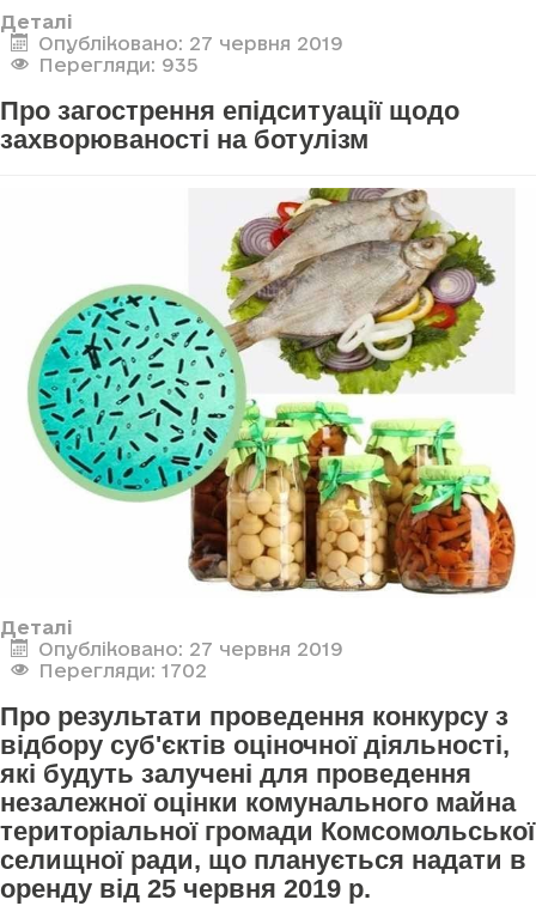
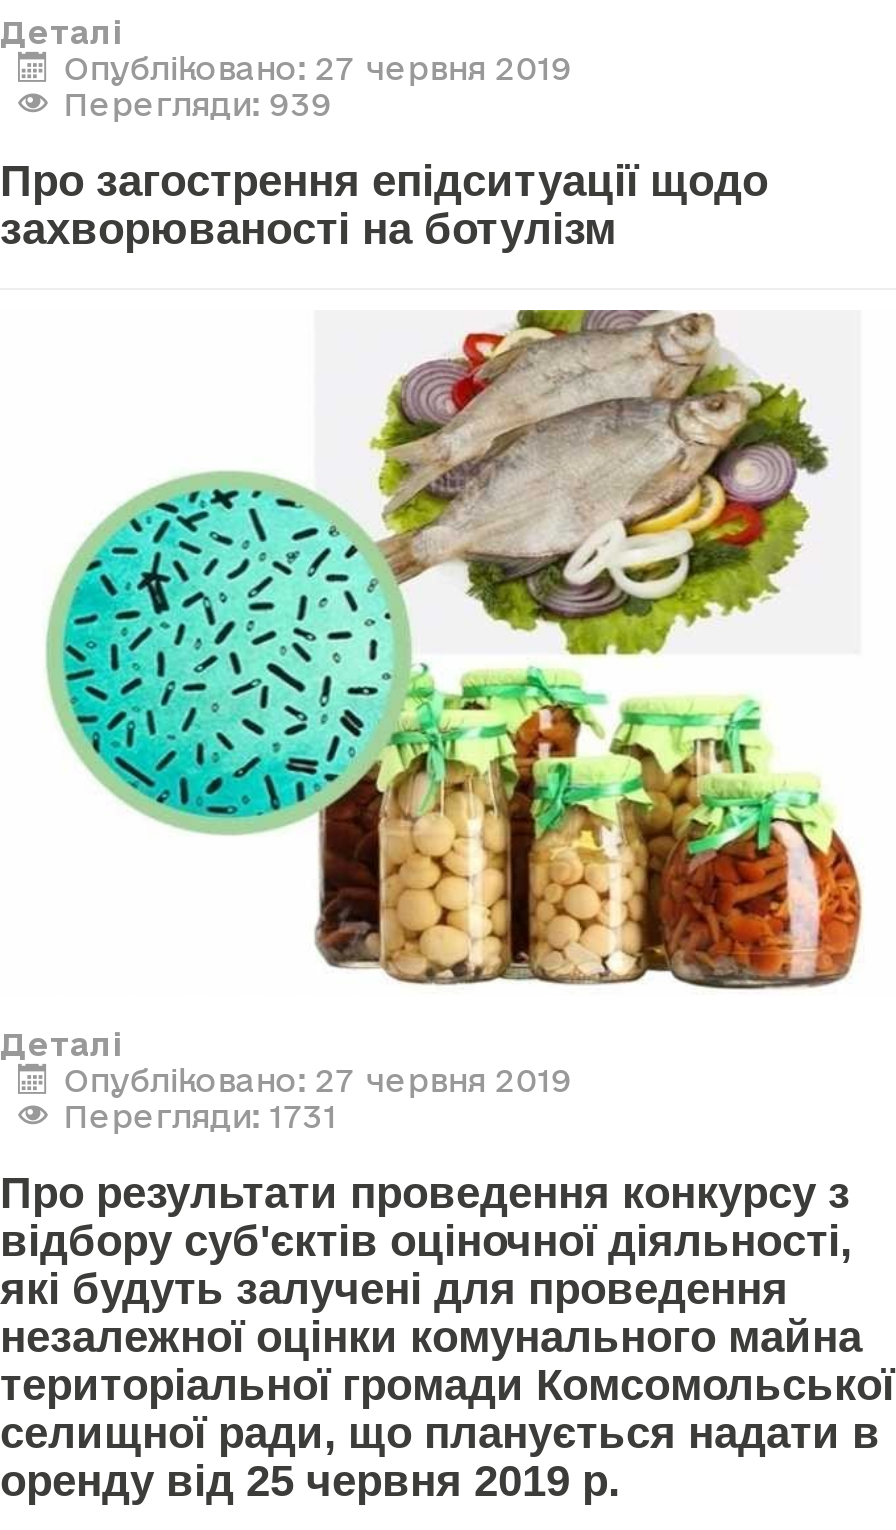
[38,54,198,76] Перегляди: 935 -> [64,86,334,122] Перегляди: 939
[38,660,207,681] Перегляди: 1702 -> [64,1099,338,1135] Перегляди: 1731

